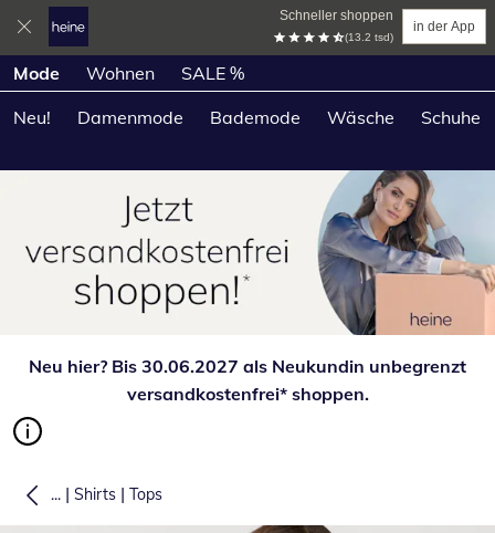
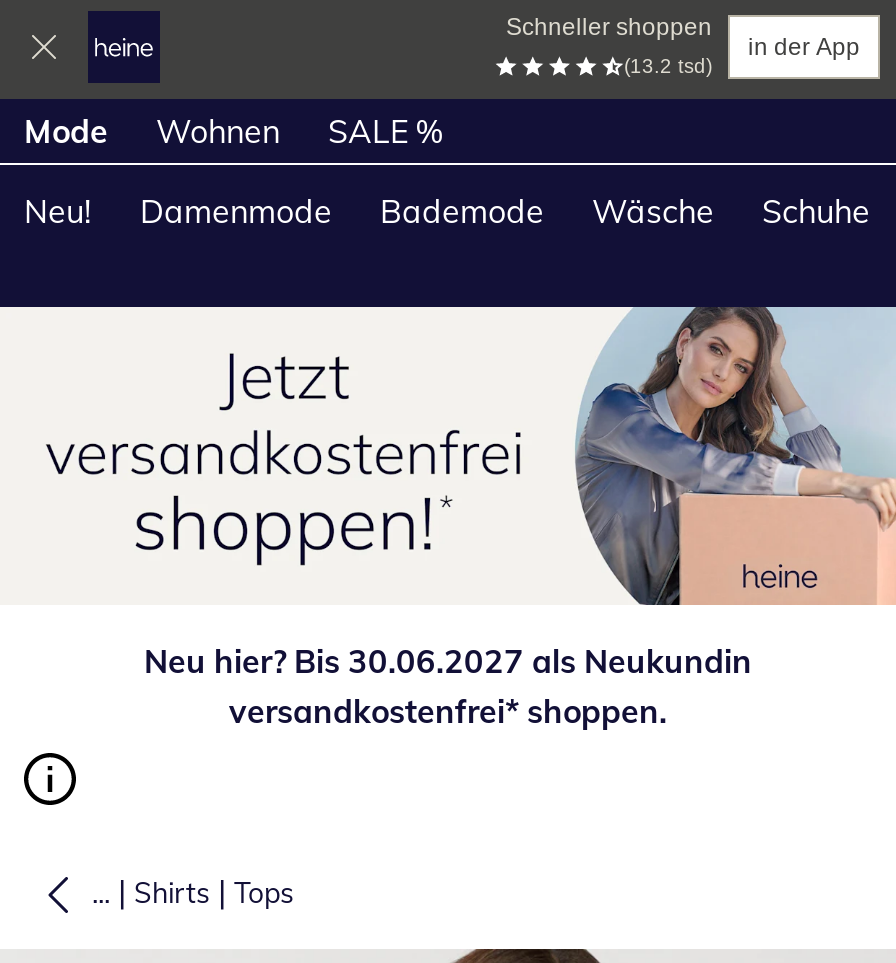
[29,355,466,377] Neu hier? Bis 30.06.2027 als Neukundin unbegrenzt -> [144,641,752,681] Neu hier? Bis 30.06.2027 als Neukundin

